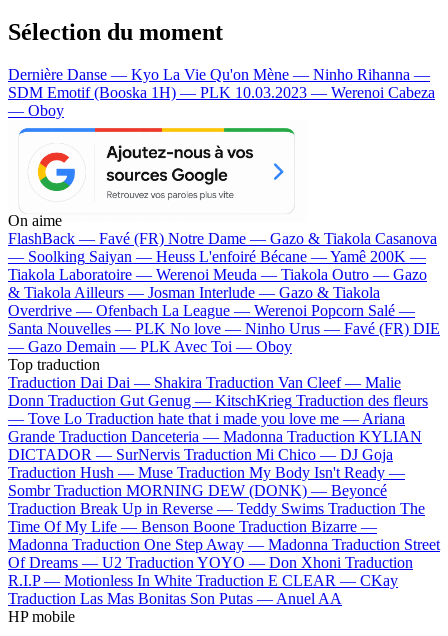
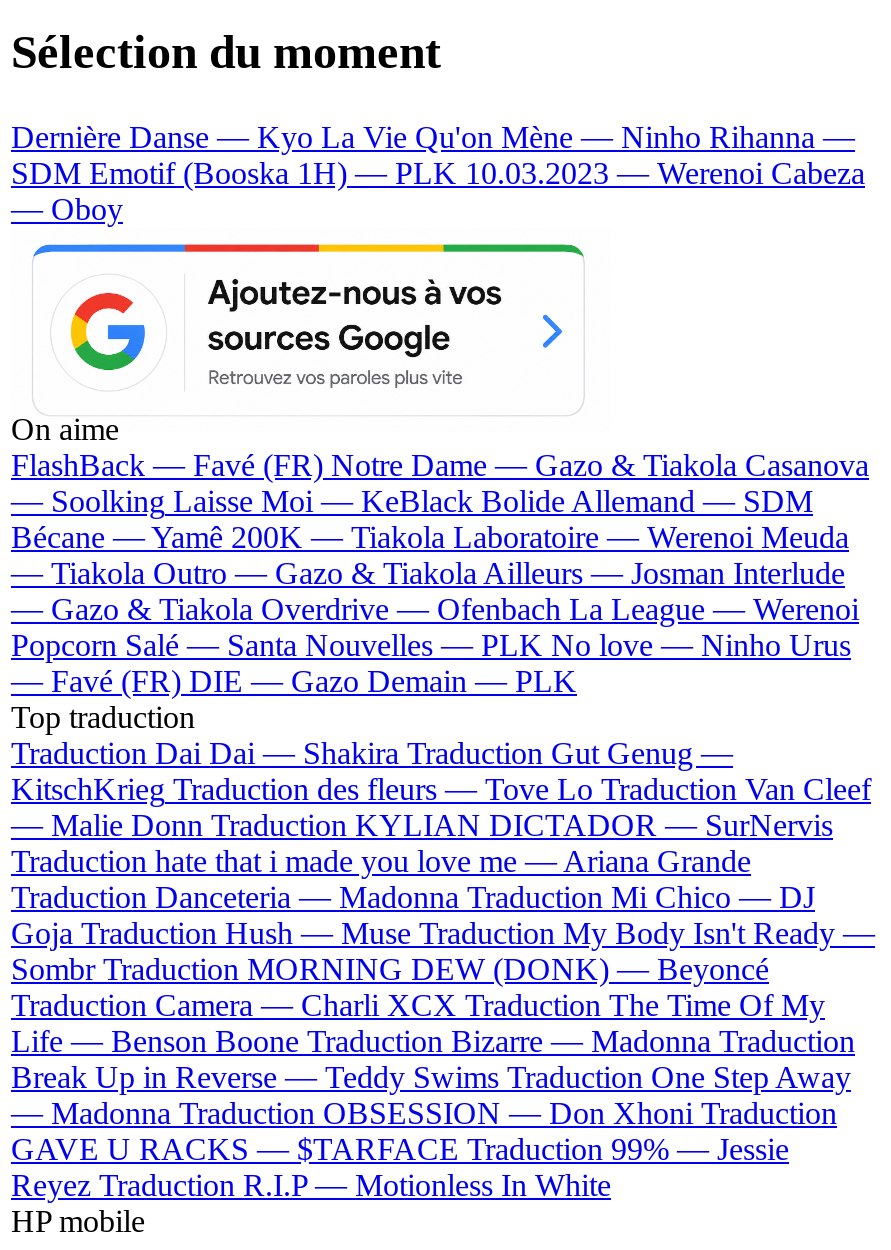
[8,247,440,354] — Soolking Saiyan — Heuss L'enfoiré Bécane — Yamê 200K — | Tiakola Laboratoire — Werenoi Meuda — Tiakola Outro — Gazo | & Tiakola Ailleurs — Josman Interlude — Gazo & Tiakola | Overdrive — Ofenbach La League — Werenoi Popcorn Salé — | Santa Nouvelles — PLK No love — Ninho Urus — Favé (FR) DIE | — Gazo Demain — PLK Avec Toi — Oboy -> [11,483,859,697] — Soolking Laisse Moi — KeBlack Bolide Allemand — SDM | Bécane — Yamê 200K — Tiakola Laboratoire — Werenoi Meuda | — Tiakola Outro — Gazo & Tiakola Ailleurs — Josman Interlude | — Gazo & Tiakola Overdrive — Ofenbach La League — Werenoi | Popcorn Salé — Santa Nouvelles — PLK No love — Ninho Urus | —Favé (FR) DIE — Gazo Demain — PLK
[8,373,428,480] Traduction Dai Dai — Shakira Traduction Van Cleef — Malie | Donn Traduction Gut Genug — KitschKrieg Traduction des fleurs | — Tove Lo Traduction hate that i made you love me — Ariana | Grande Traduction Danceteria — Madonna Traduction KYLIAN | DICTADOR — SurNervis Traduction Mi Chico — DJ Goja | Traduction Hush — Muse Traduction My Body Isn't Ready — -> [11,735,875,949] Traduction Dai Dai — Shakira Traduction Gut Genug — | KitschKrieg Traduction des fleurs — Tove Lo Traduction Van Cleef | — Malie Donn Traduction KYLIAN DICTADOR — SurNervis | Traduction hate that i made you love me — Ariana Grande | Traduction Danceteria — Madonna Traduction Mi Chico — DJ | Goja Traduction Hush — Muse Traduction My Body Isn't Ready —
[8,499,440,606] Traduction Break Up in Reverse — Teddy Swims Traduction The | Time Of My Life — Benson Boone Traduction Bizarre — | Madonna Traduction One Step Away — Madonna Traduction Street | Of Dreams — U2 Traduction YOYO — Don Xhoni Traduction | R.I.P — Motionless In White Traduction E CLEAR — CKay | Traduction Las Mas Bonitas Son Putas — Anuel AA -> [11,987,855,1201] Traduction Camera — Charli XCX Traduction The Time Of My | Life — Benson Boone Traduction Bizarre — Madonna Traduction | Break Up in Reverse — Teddy Swims Traduction One Step Away | — Madonna Traduction OBSESSION — Don Xhoni Traduction | GAVE U RACKS — $TARFACE Traduction 99% — Jessie | Reyez Traduction R.I.P — Motionless In White

